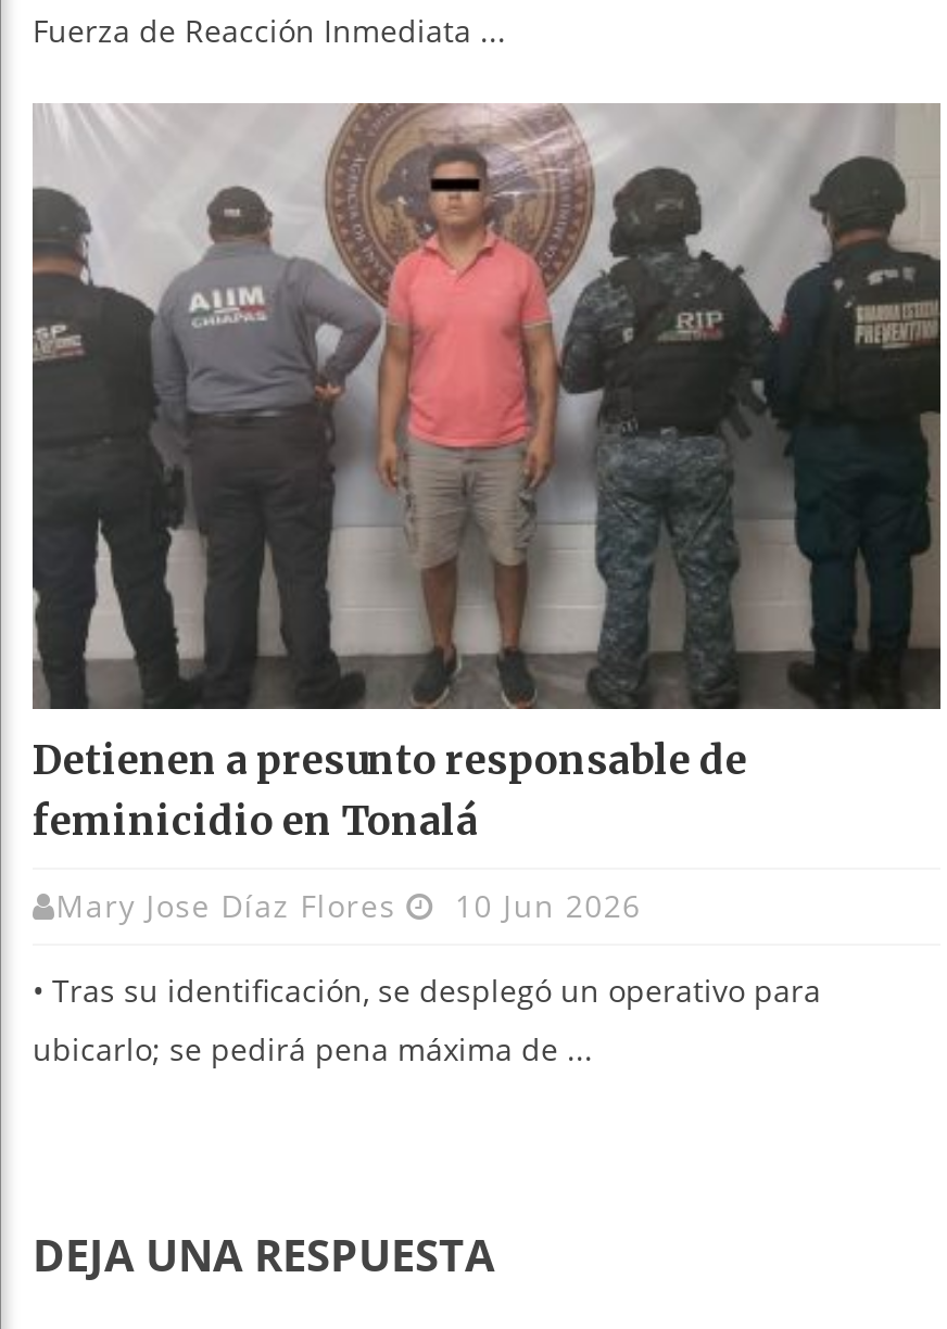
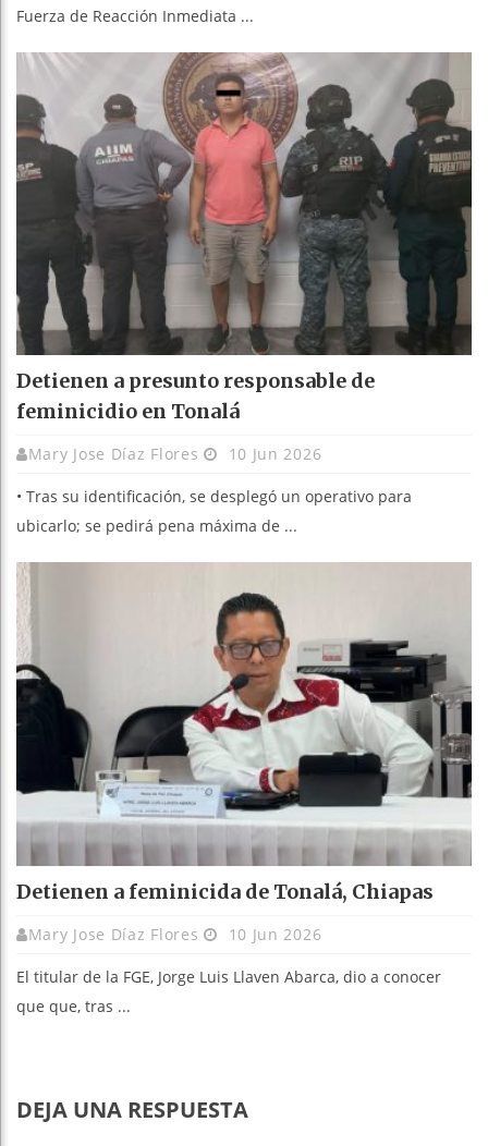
none -> [15,562,473,1016] [image] | Detienen a feminicida de Tonalá, Chiapas | Mary Jose Díaz Flores | 10 Jun 2026 | El titular de la FGE, Jorge Luis Llaven Abarca, dio a conocer | que que, tras ...

